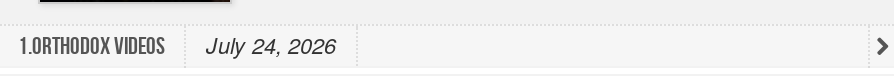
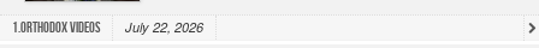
[206,30,336,60] July 24, 2026 -> [125,18,203,36] July 22, 2026

